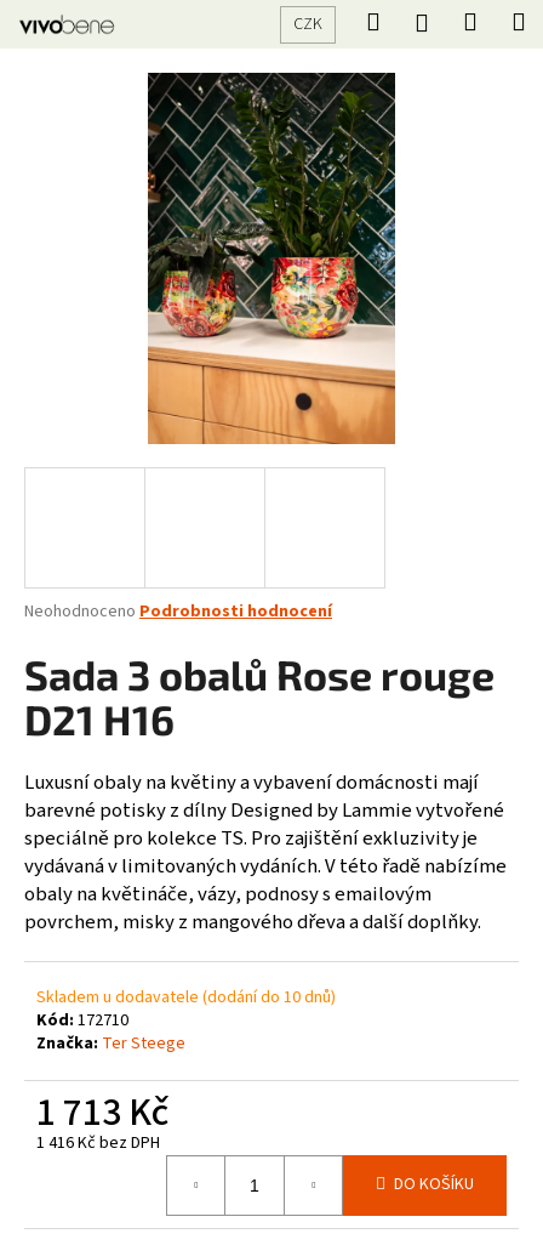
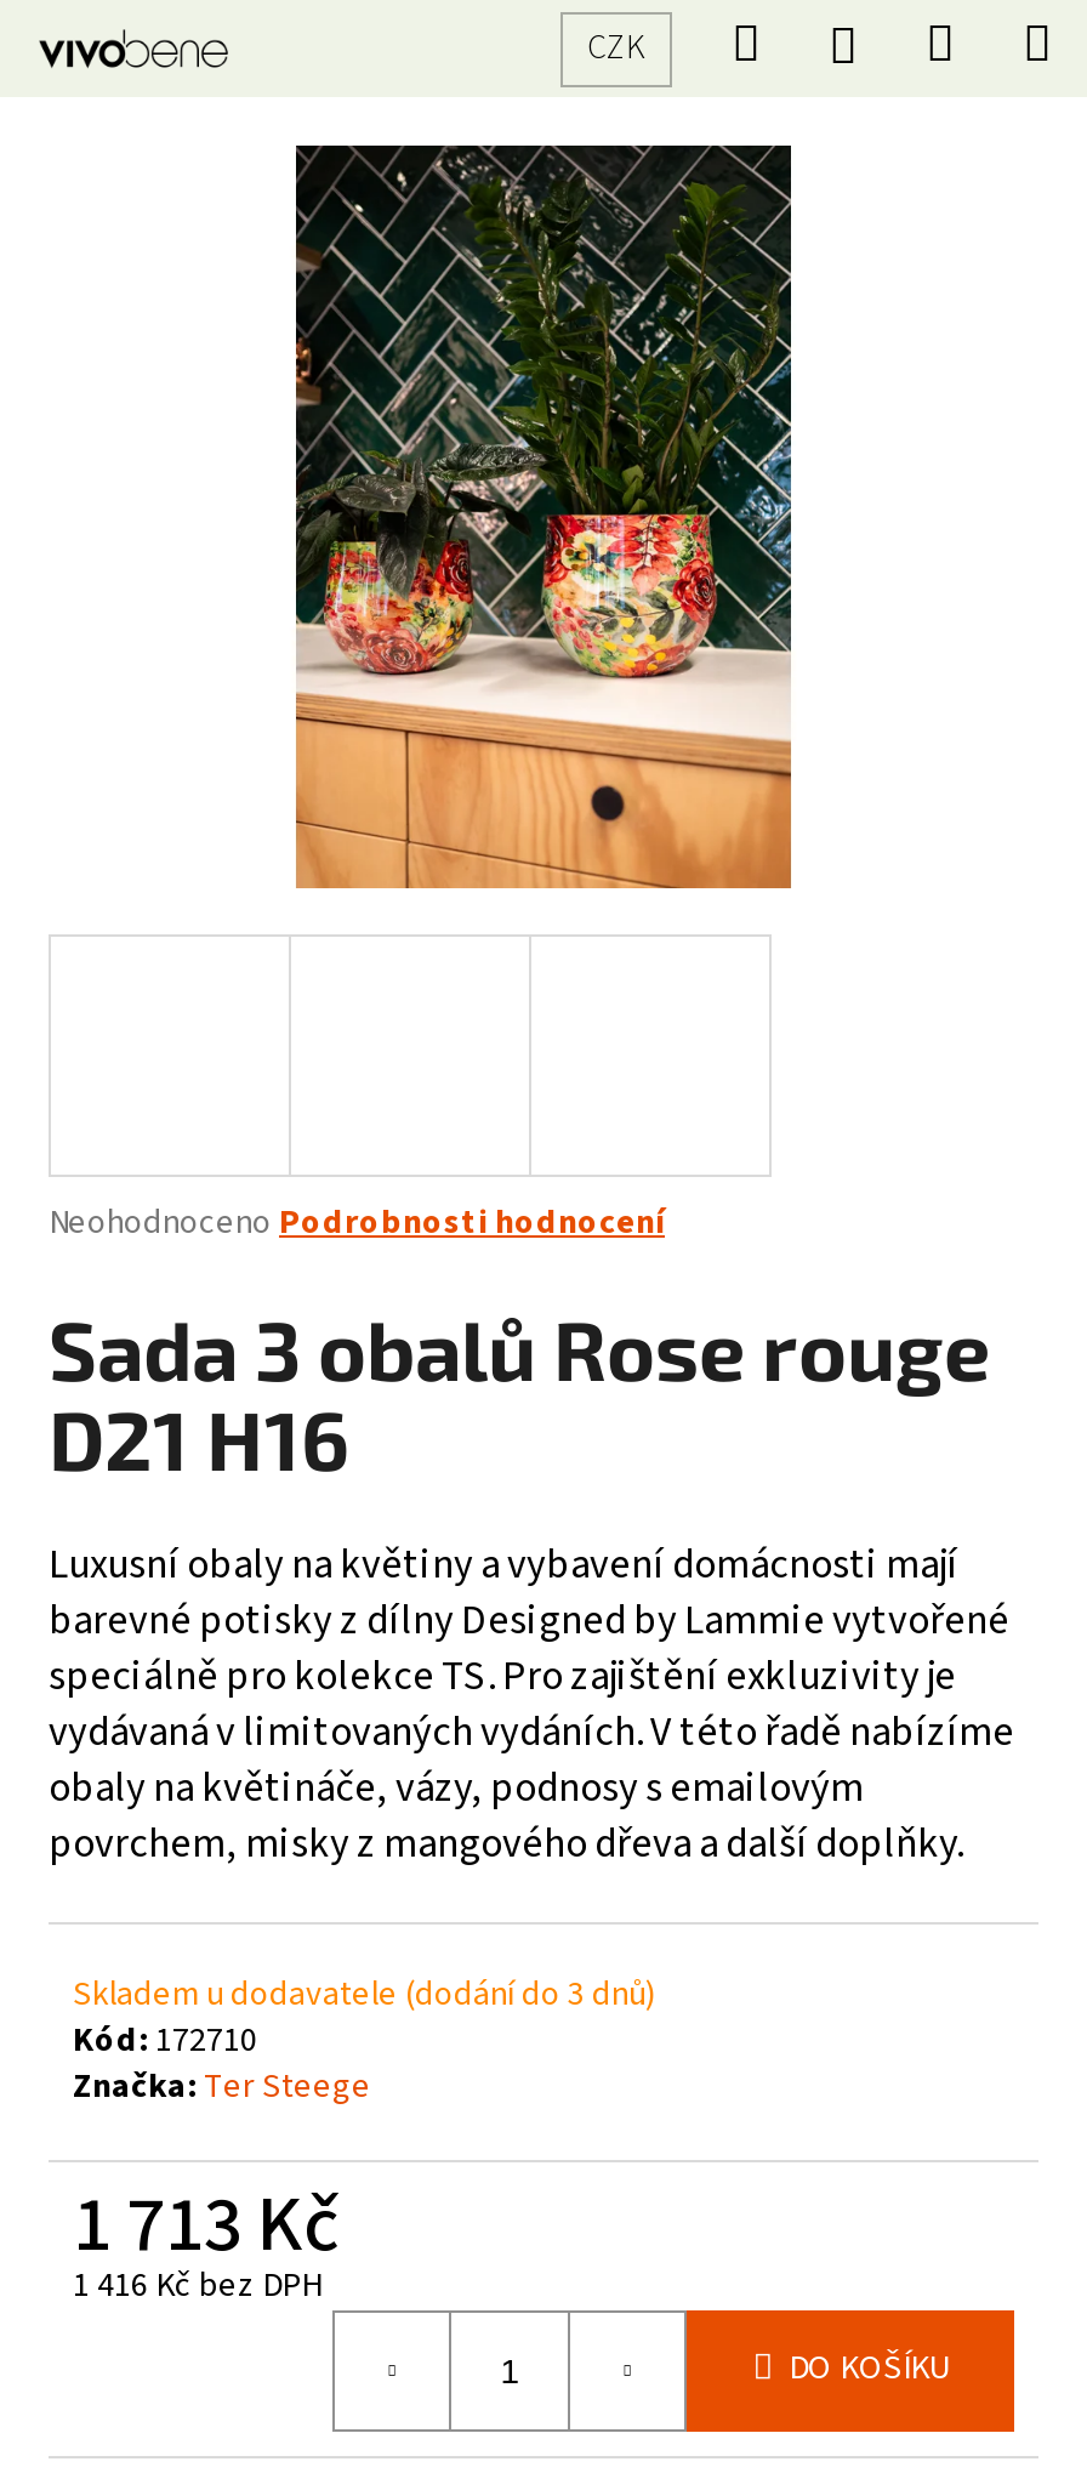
[36,985,336,1009] Skladem u dodavatele (dodání do 10 dnů) -> [73,1969,655,2018] Skladem u dodavatele (dodání do 3 dnů)

